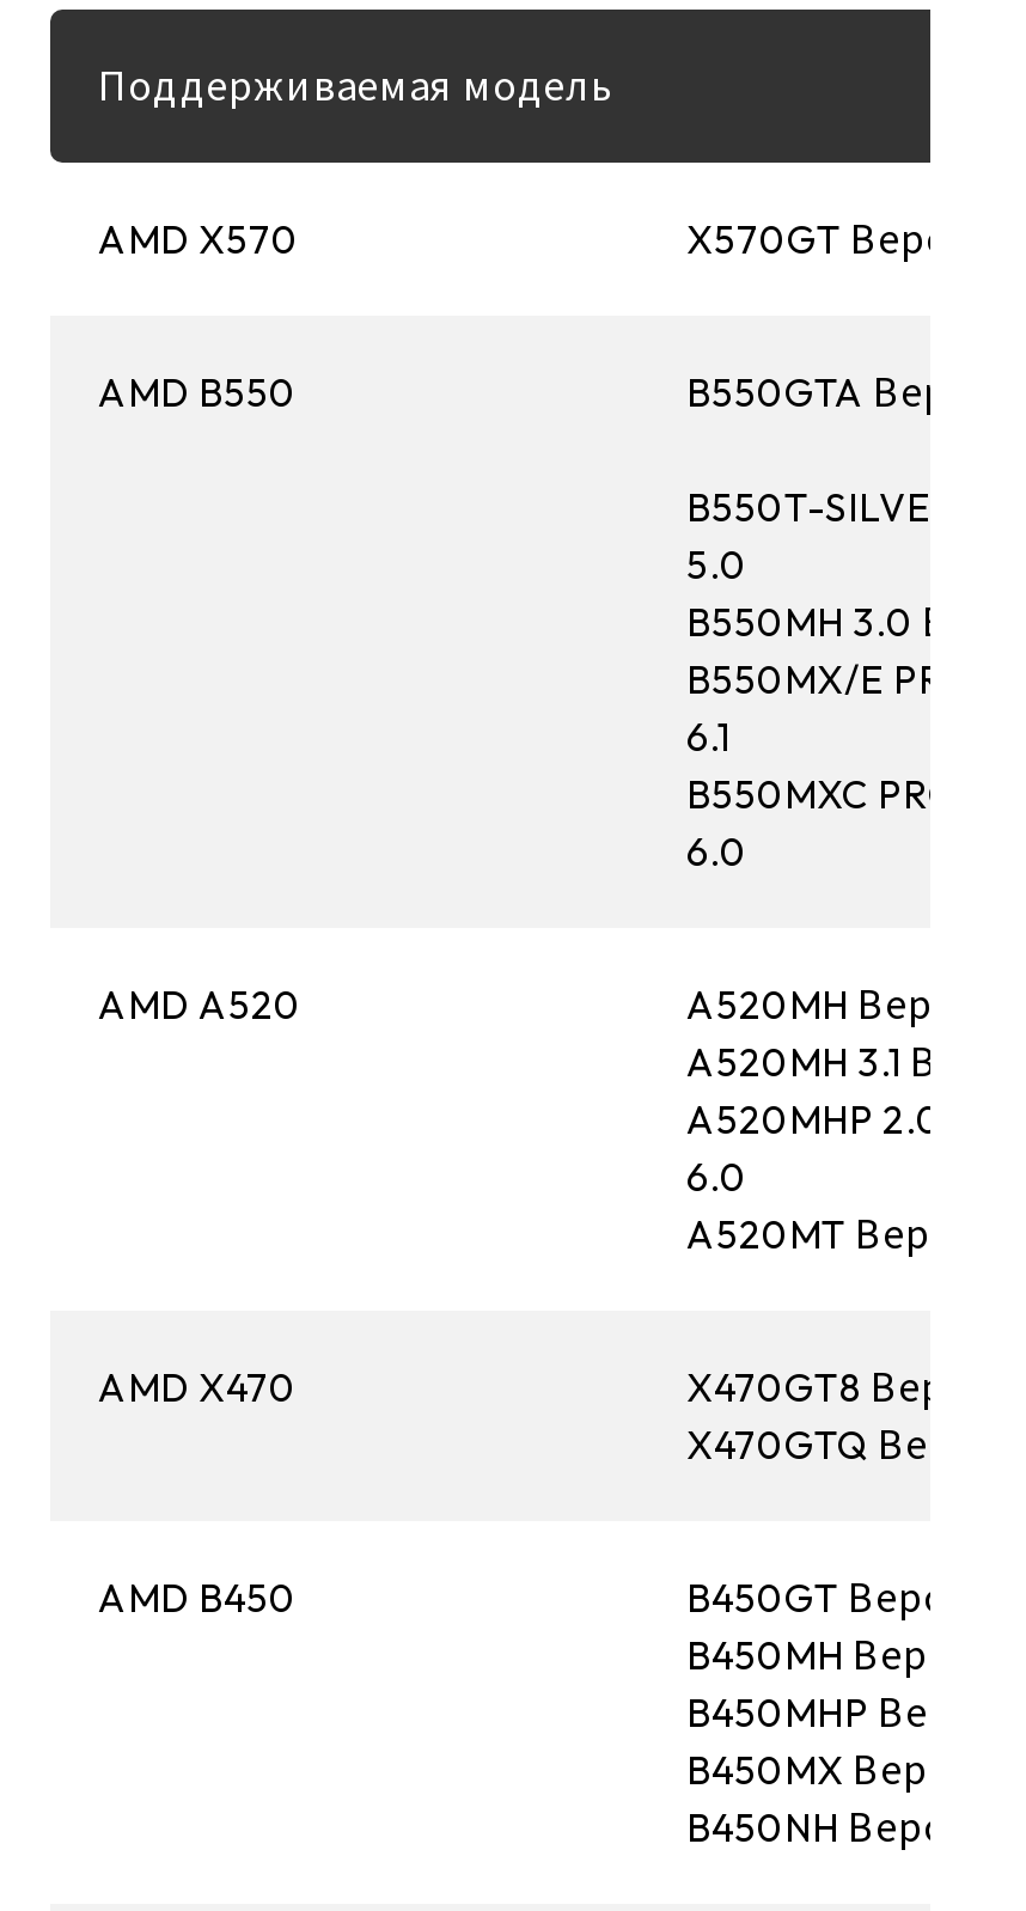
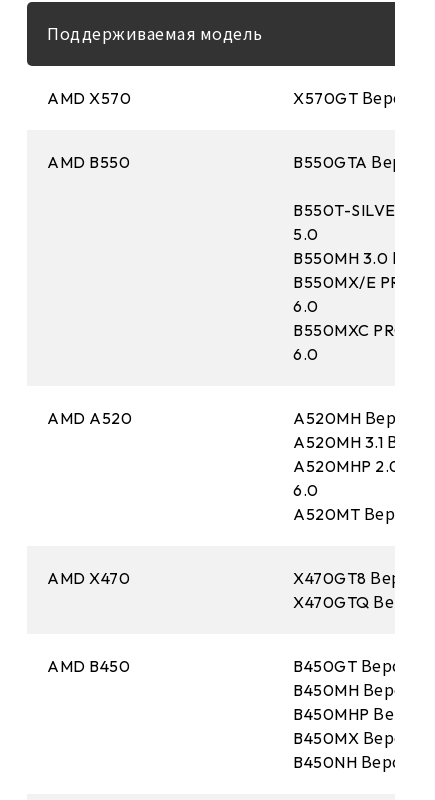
[686,713,731,761] 6.1 -> [293,296,318,316] 6.0

